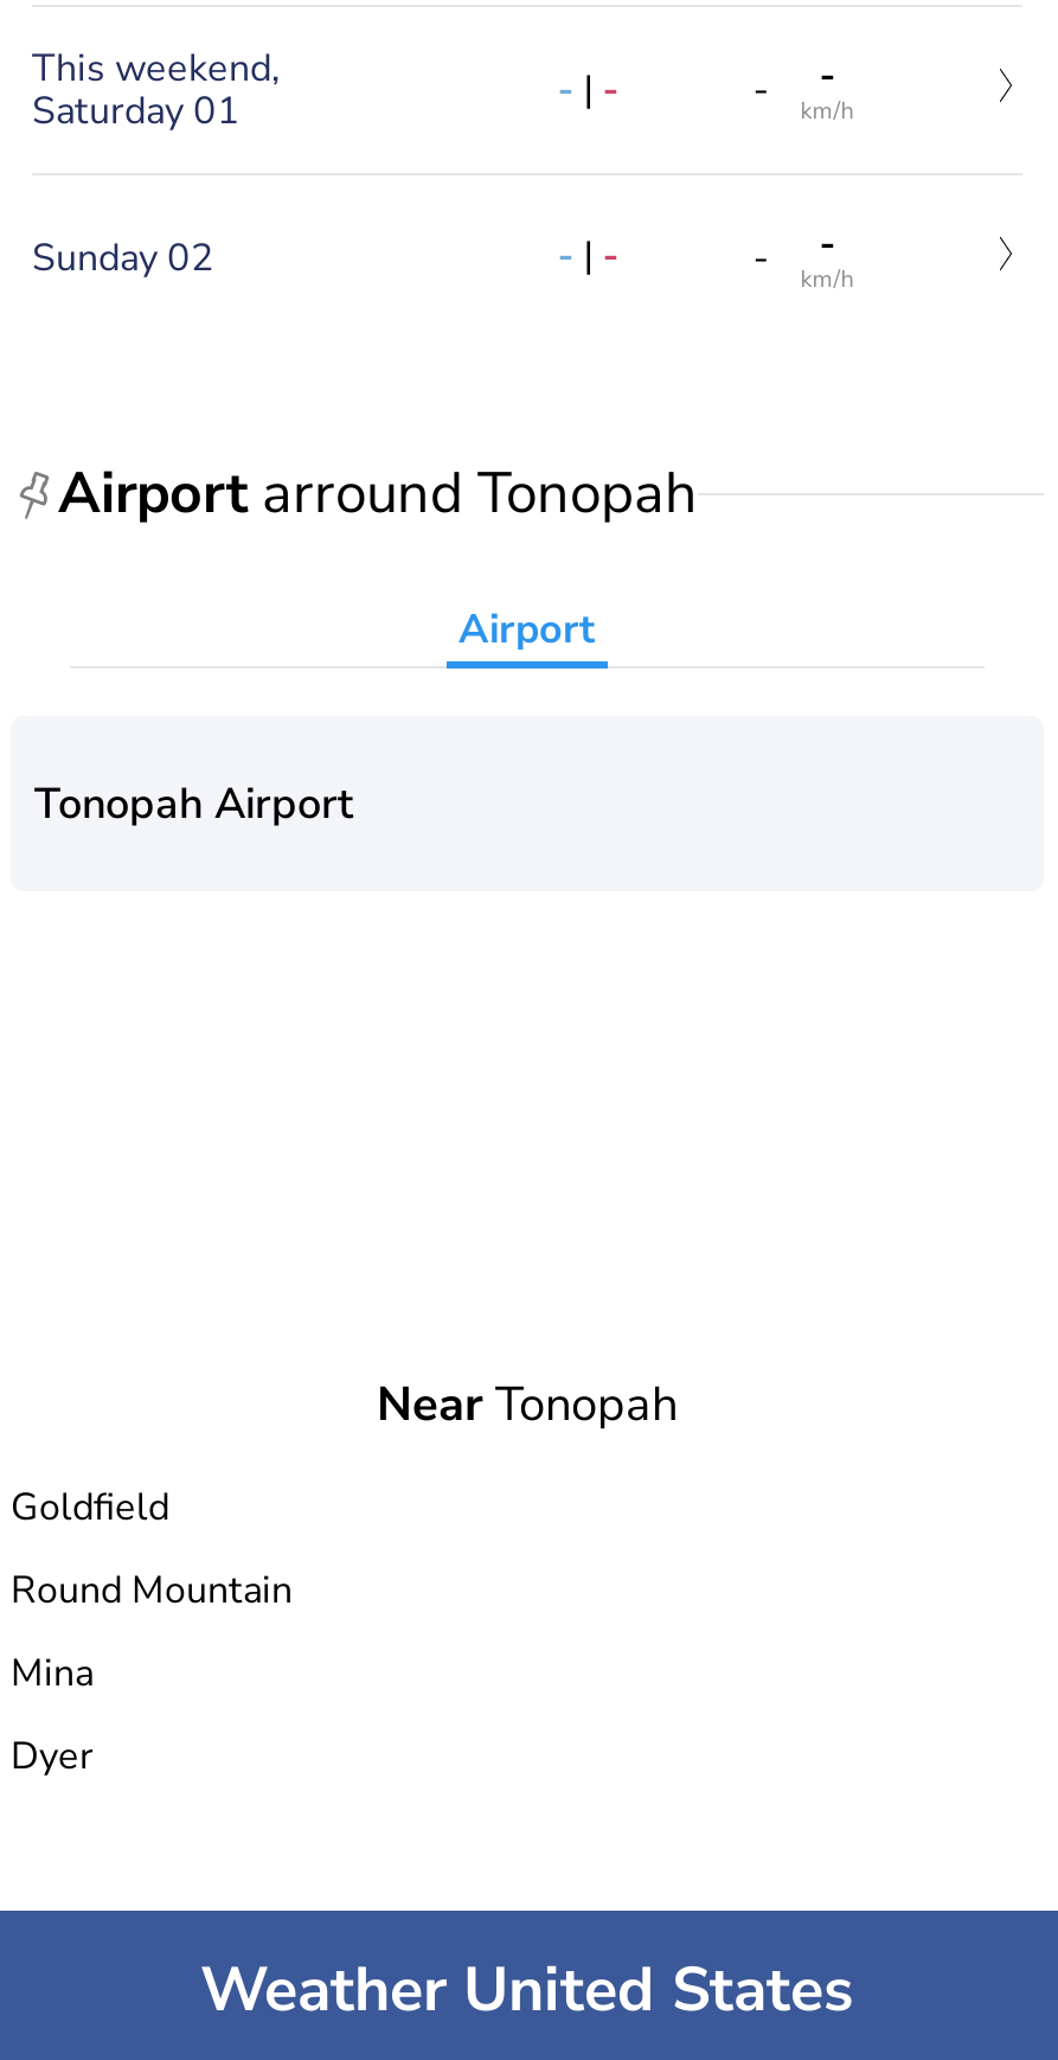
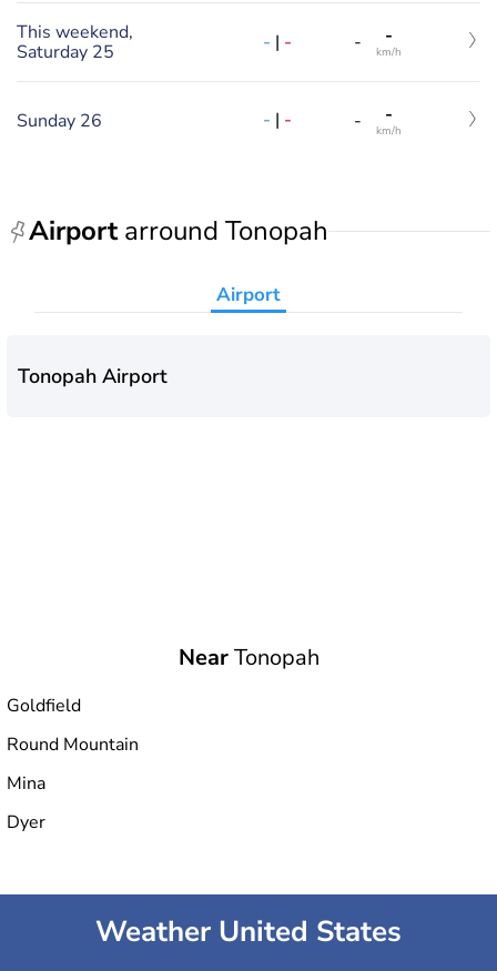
[32,86,241,138] Saturday 01 -> [17,40,114,65] Saturday 25
[32,232,214,284] Sunday 02 -> [17,109,102,133] Sunday 26

